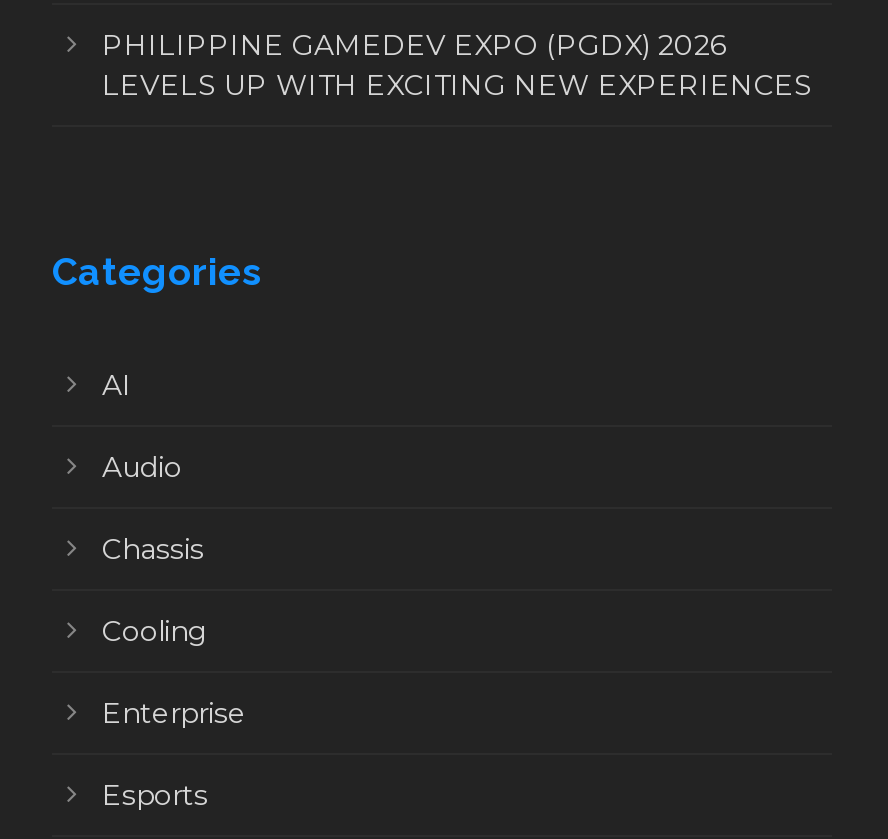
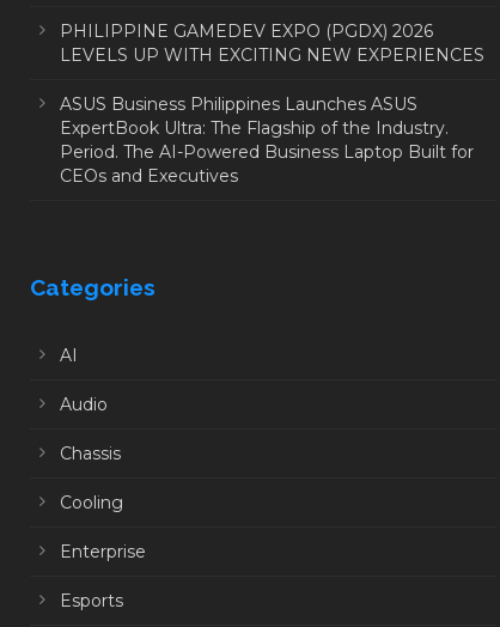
none -> [60,93,474,187] ASUS Business Philippines Launches ASUS | ExpertBook Ultra: The Flagship of the Industry. | Period. The AI-Powered Business Laptop Built for | CEOs and Executives

